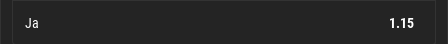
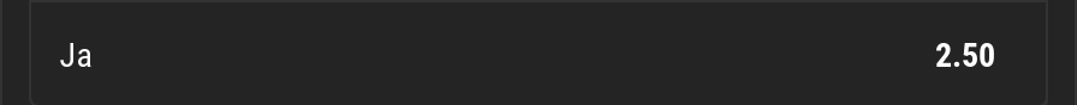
[389,15,414,31] 1.15 -> [935,36,995,74] 2.50

